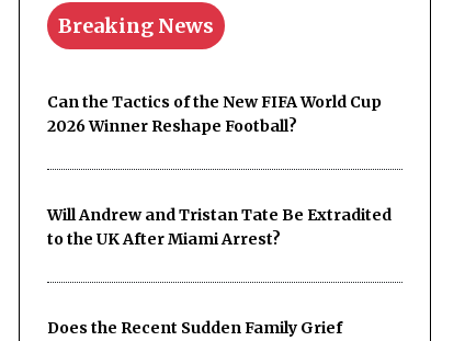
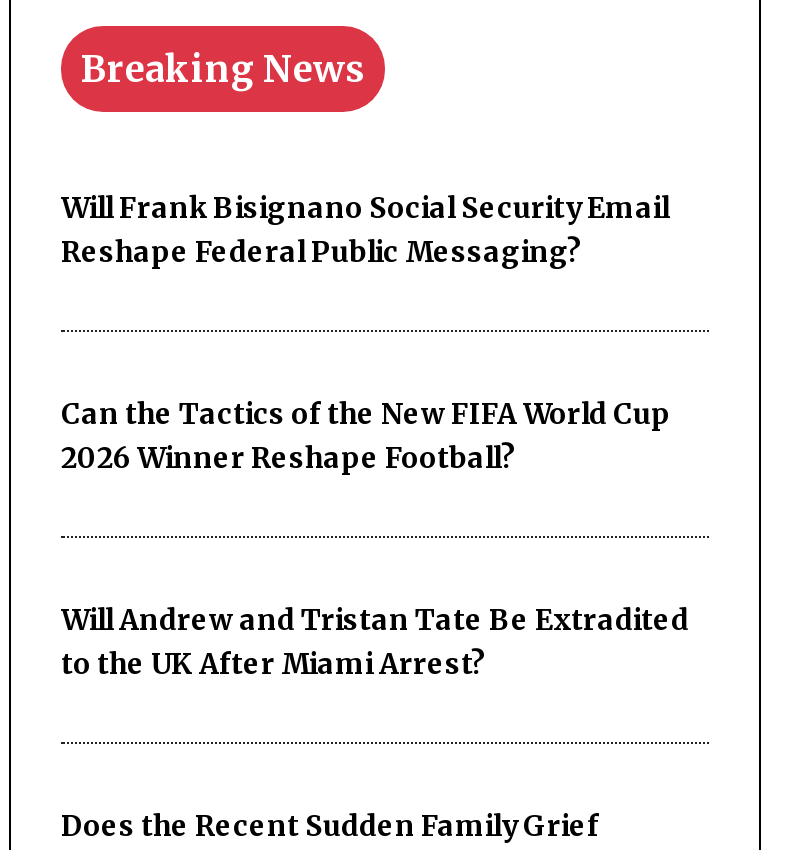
none -> [61,191,669,271] Will Frank Bisignano Social Security Email | Reshape Federal Public Messaging?

